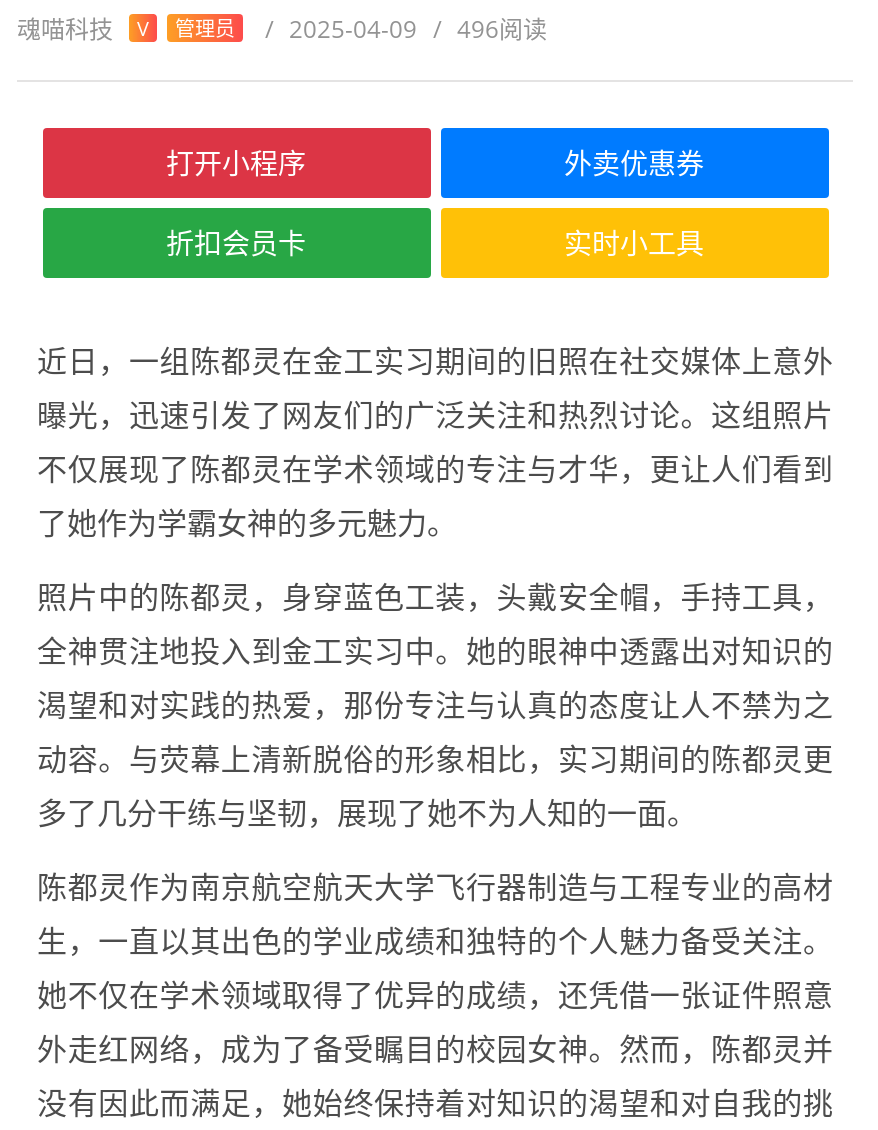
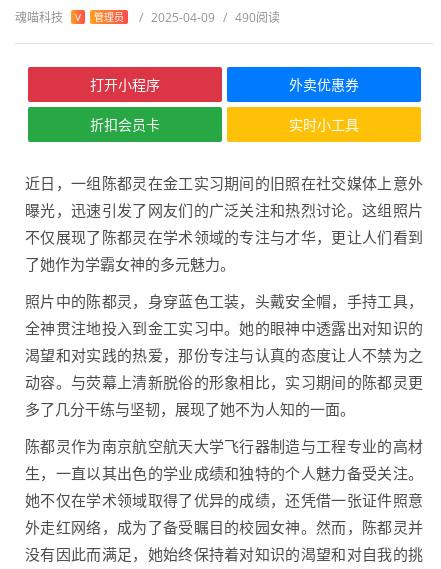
[265,12,547,46] / 2025-04-09 / 496阅读 -> [139,9,280,26] / 2025-04-09 / 490阅读

